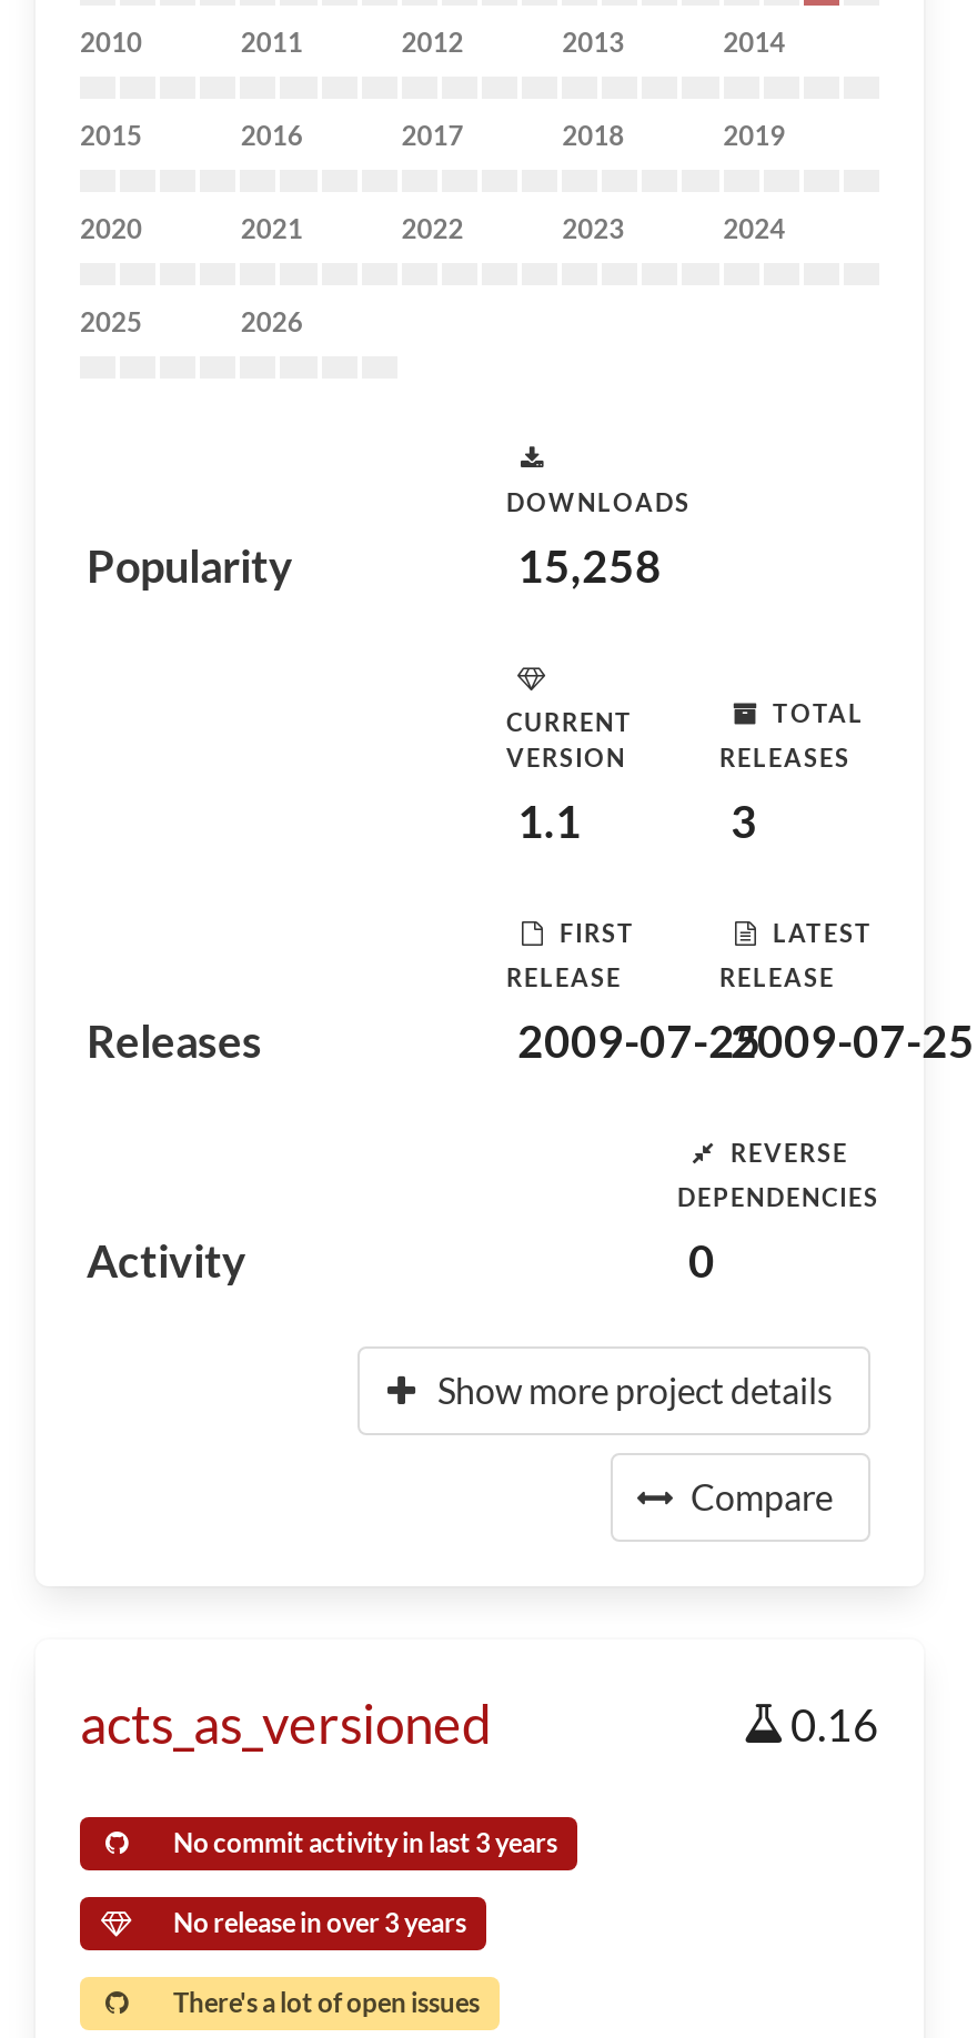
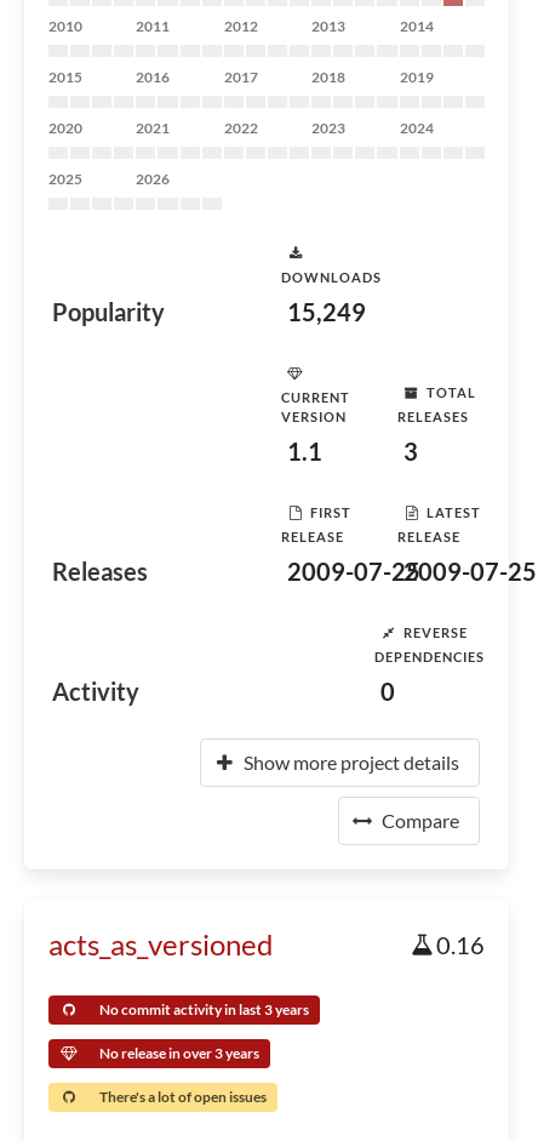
[517,538,662,592] 15,258 -> [287,297,366,326] 15,249

